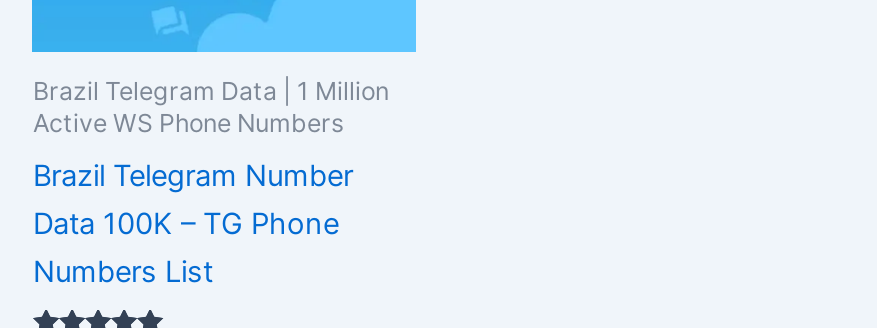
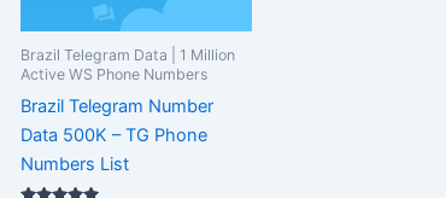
[33,205,339,241] Data 100K – TG Phone -> [21,124,208,146] Data 500K – TG Phone

